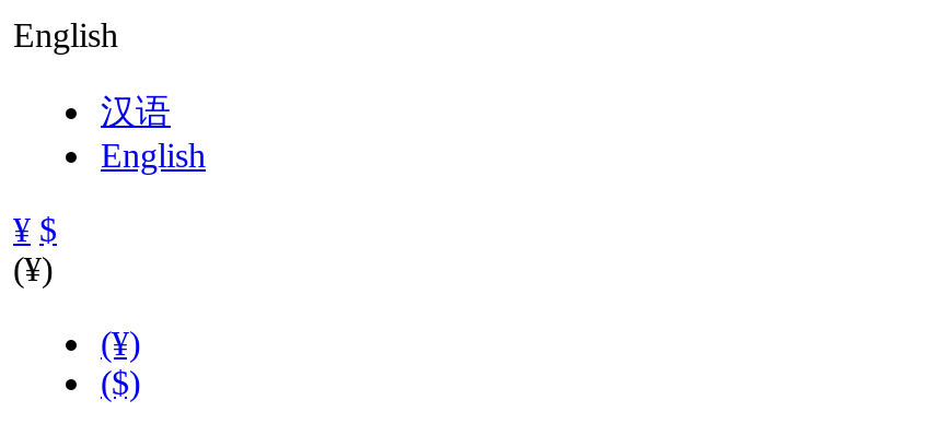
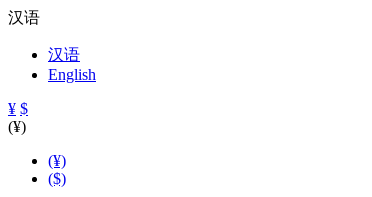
[13,16,118,54] English -> [8,9,40,26] 汉语

